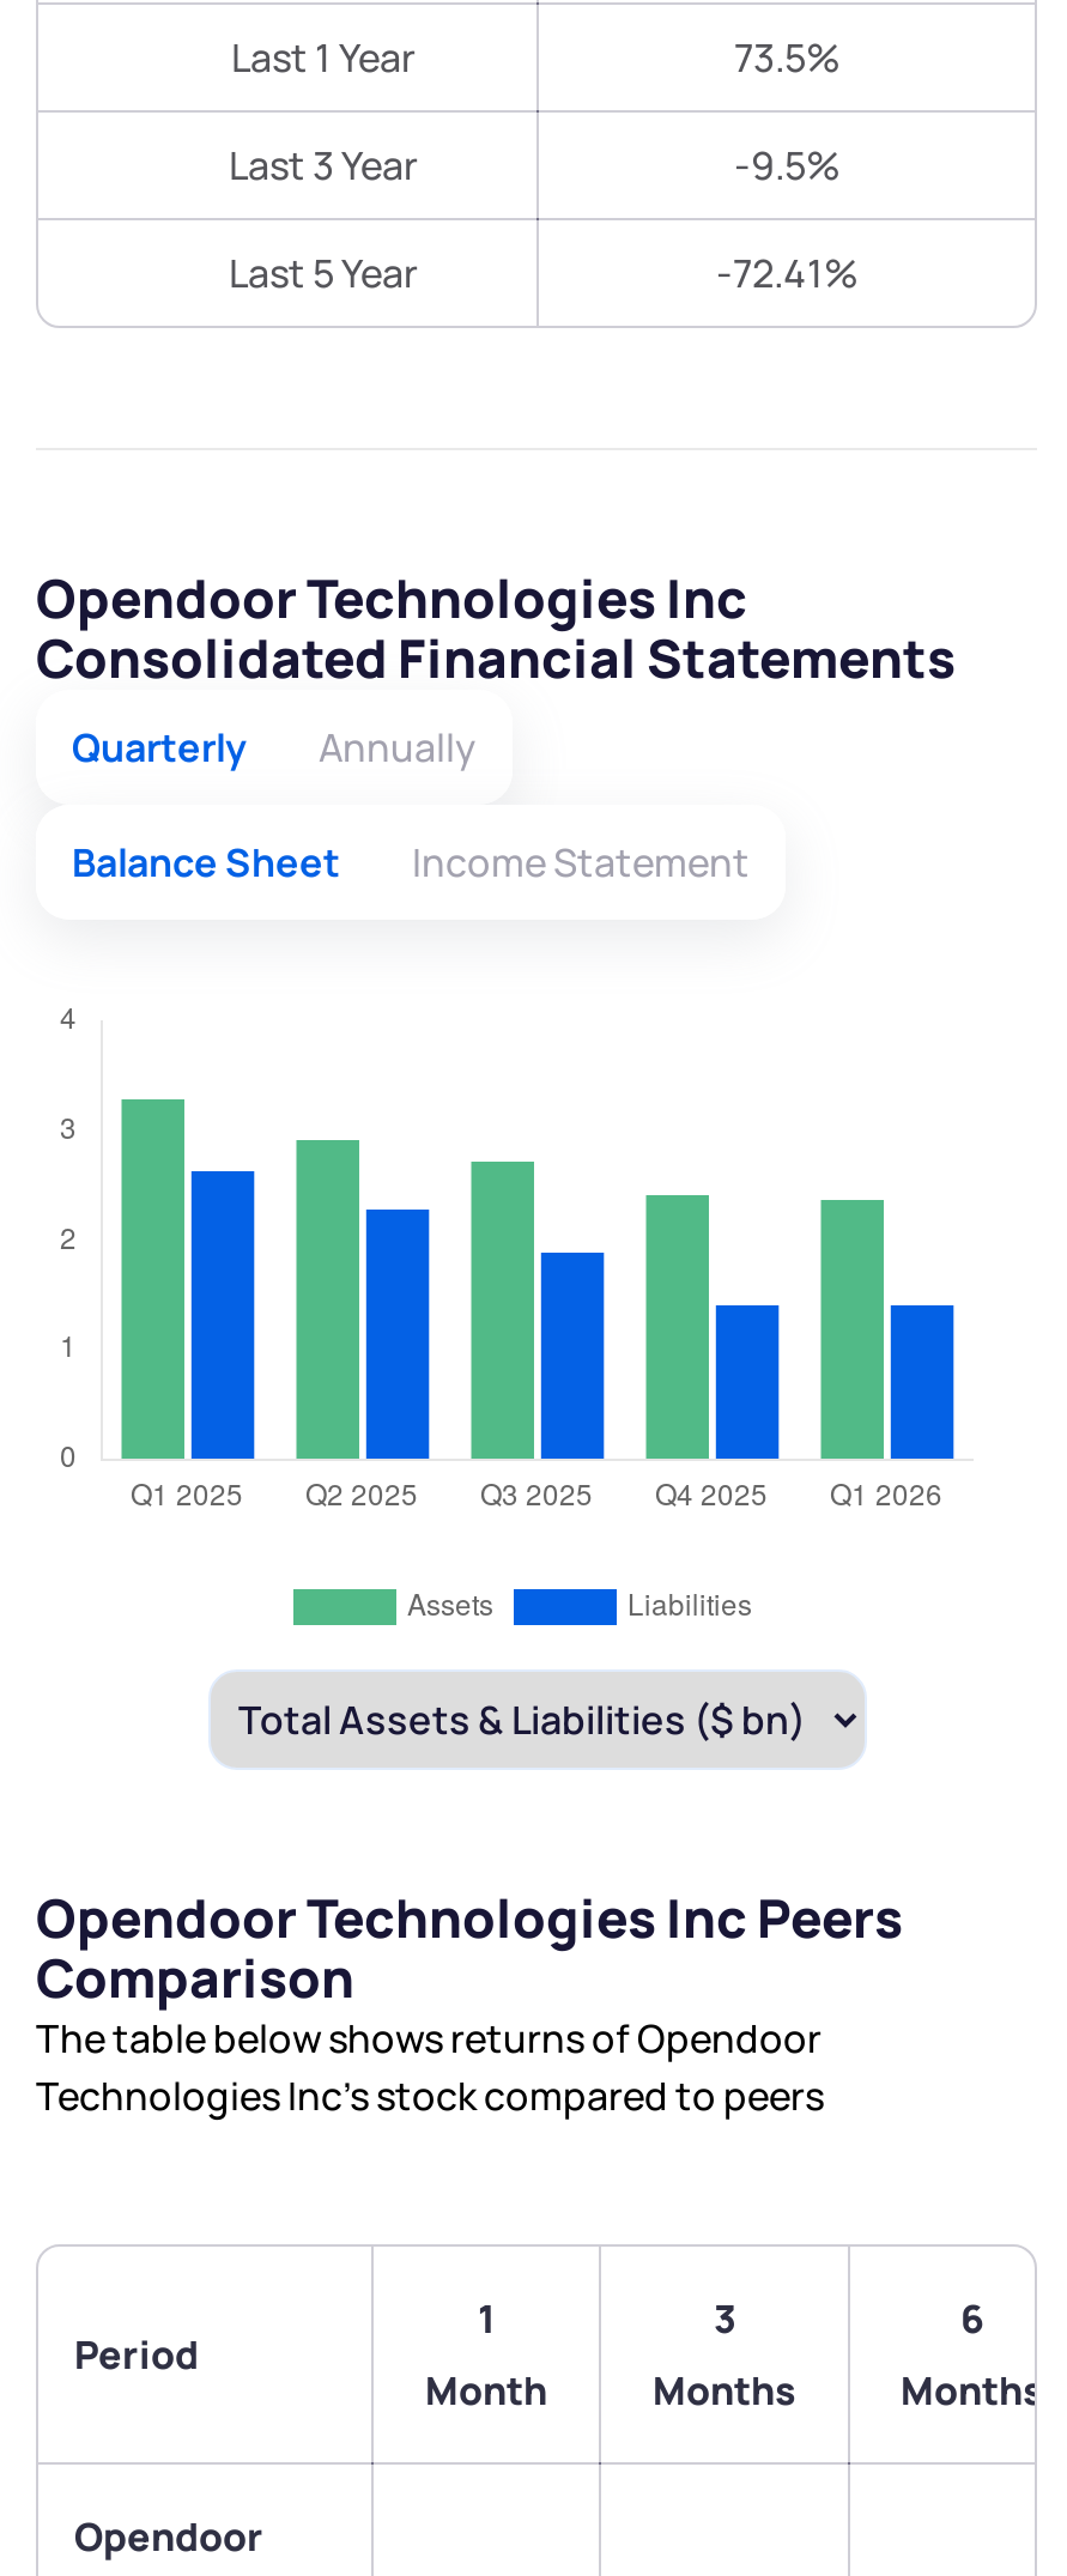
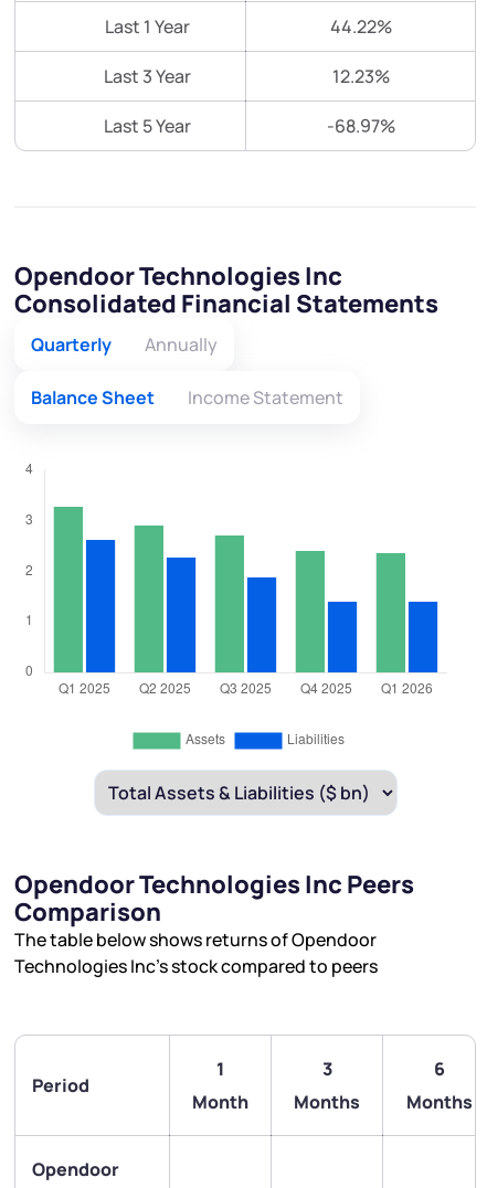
[734,32,839,85] 73.5% -> [330,15,391,39] 44.22%
[734,140,839,193] -9.5% -> [332,65,389,89] 12.23%
[716,248,857,301] -72.41% -> [326,114,395,139] -68.97%

